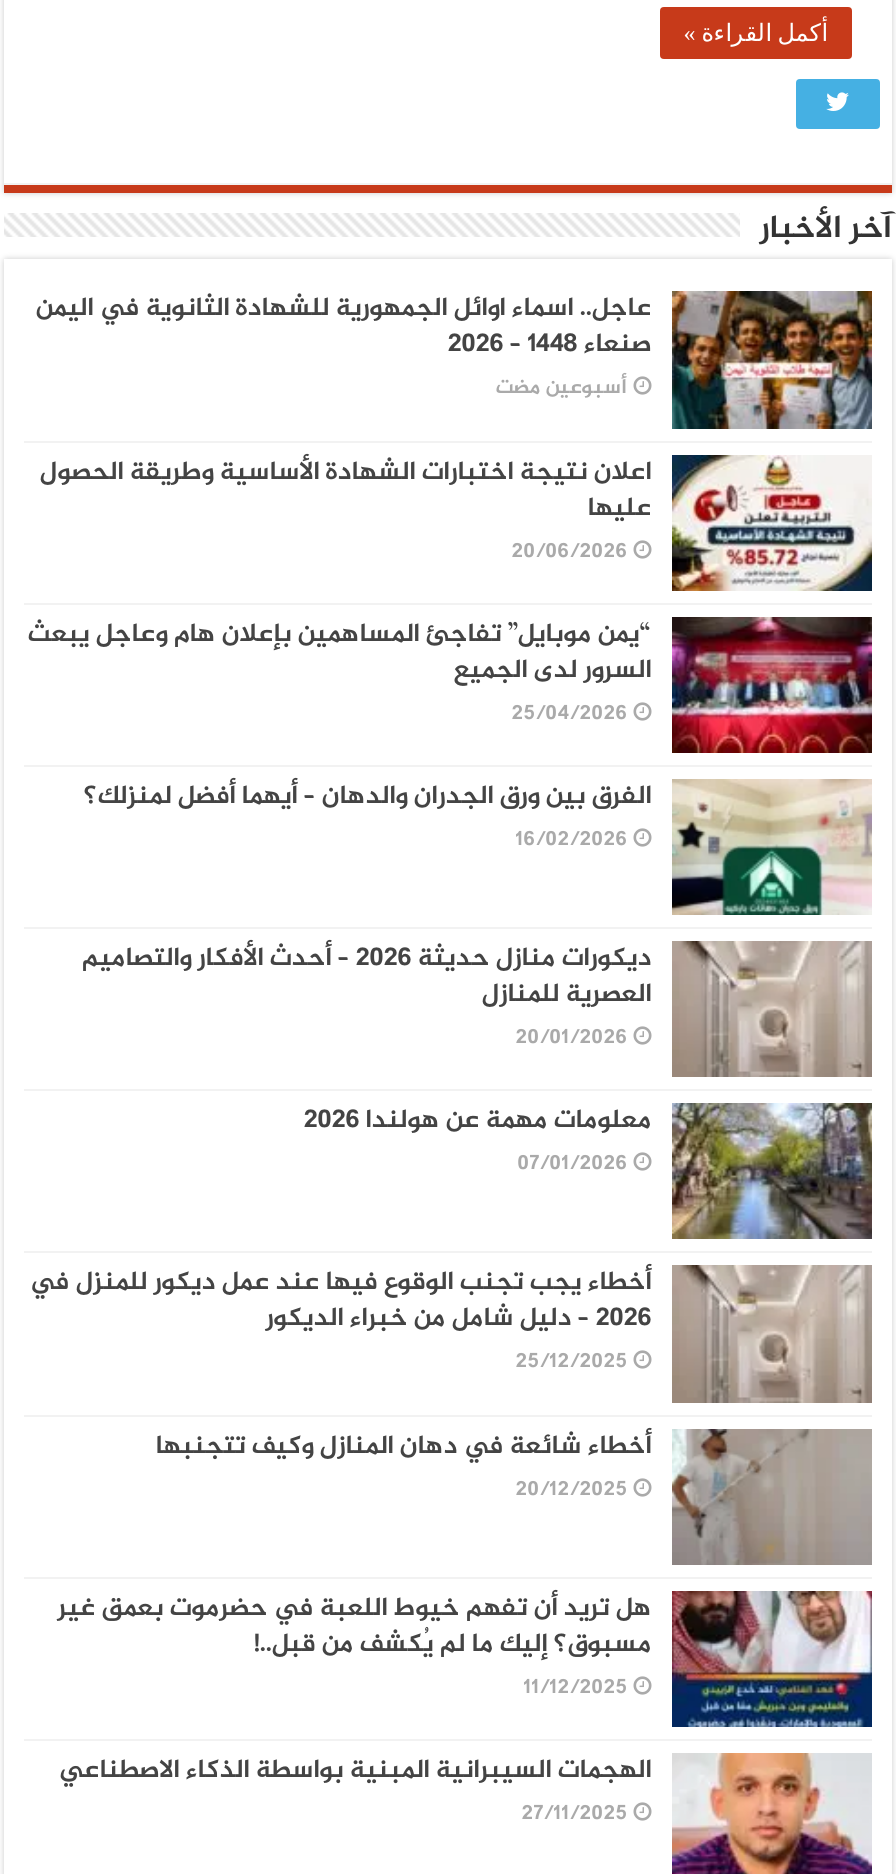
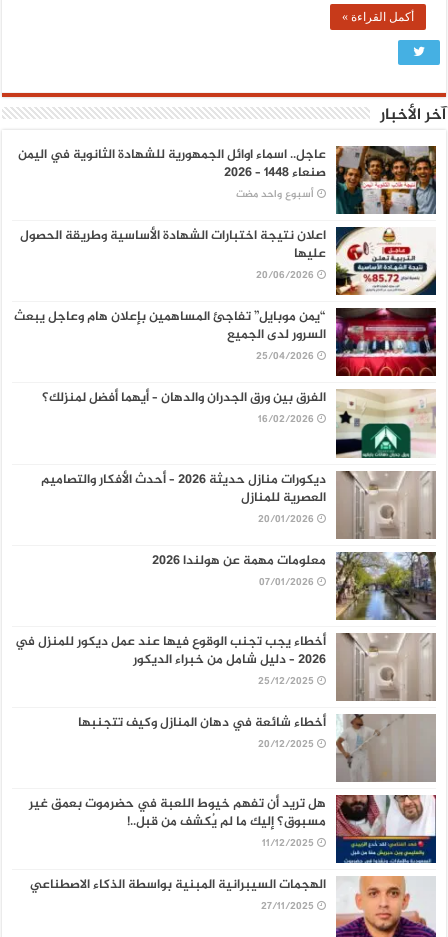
[498,372,630,406] أسبوعين مضت -> [237,186,315,203] أسبوع واحد مضت

